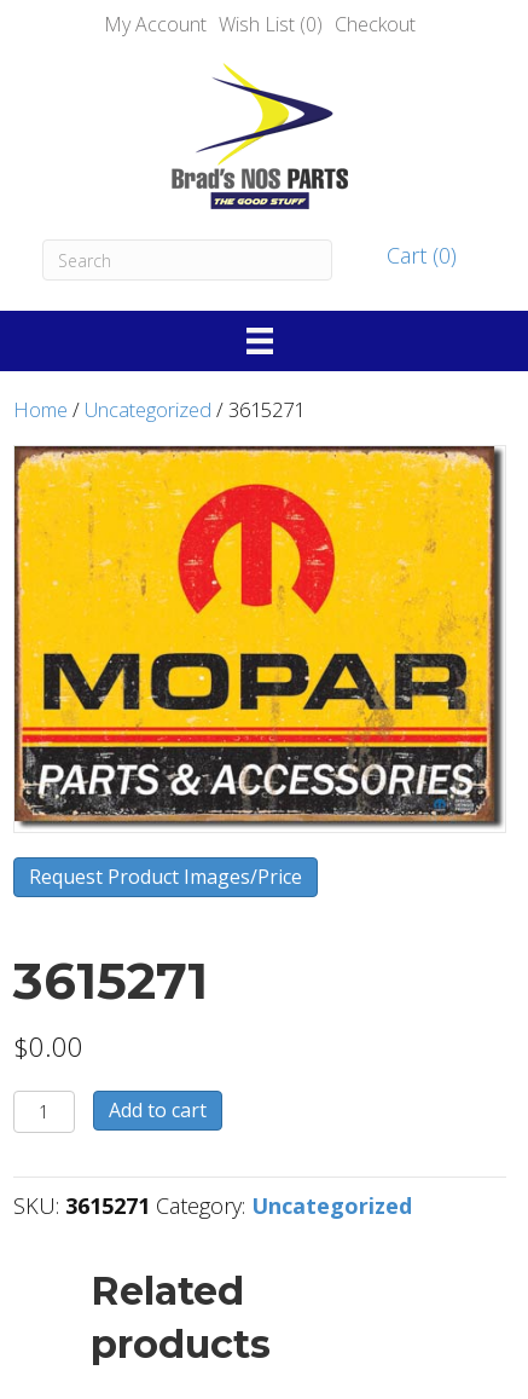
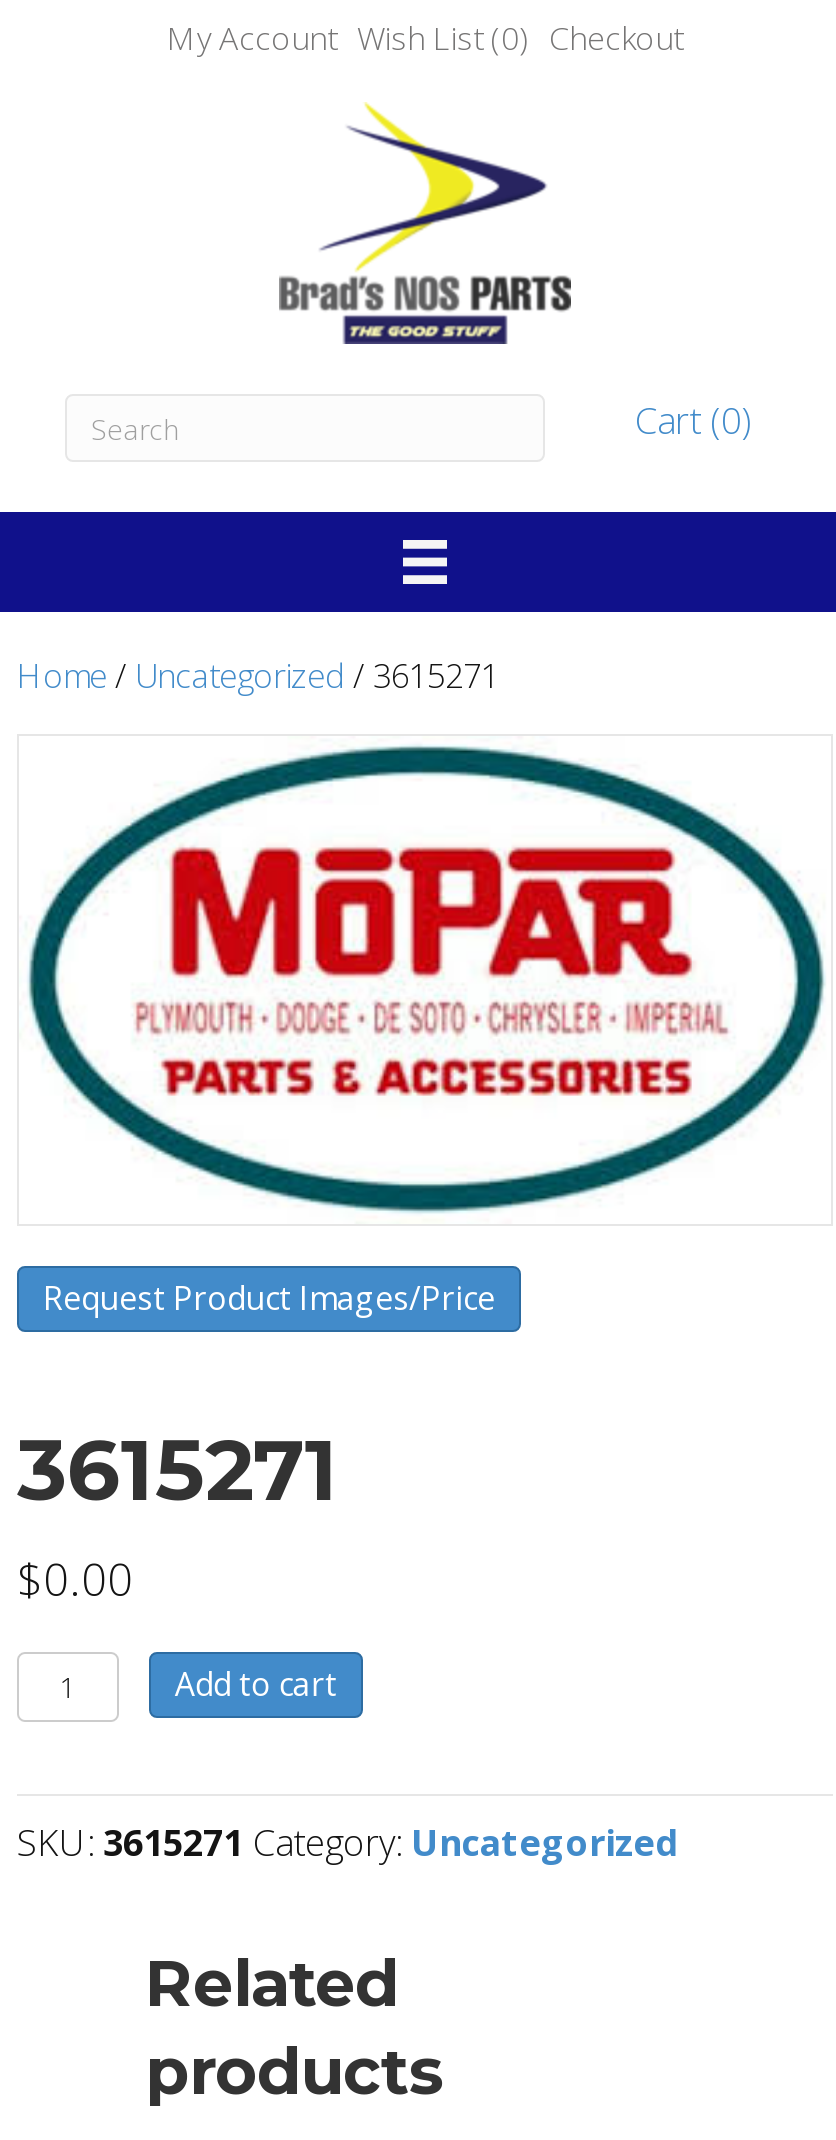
[13,445,503,828] [image] -> [19,736,827,1214] [image]

